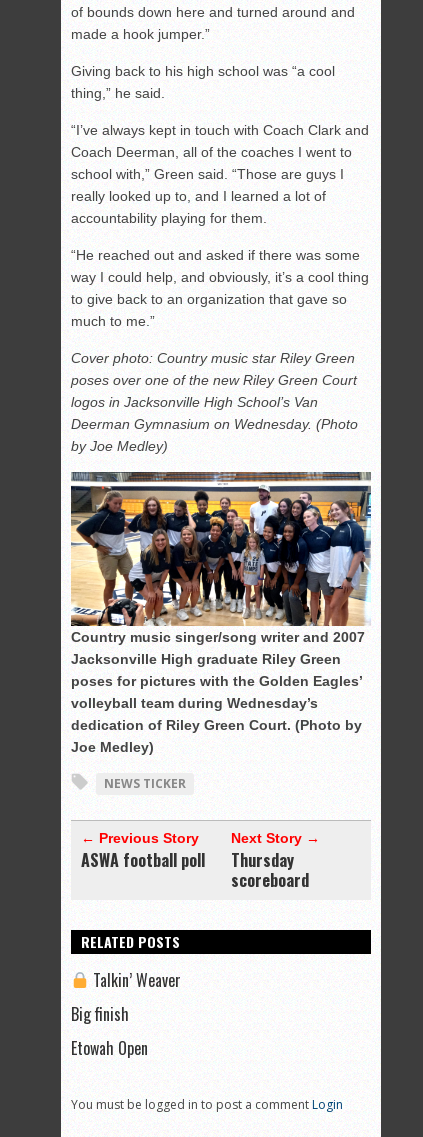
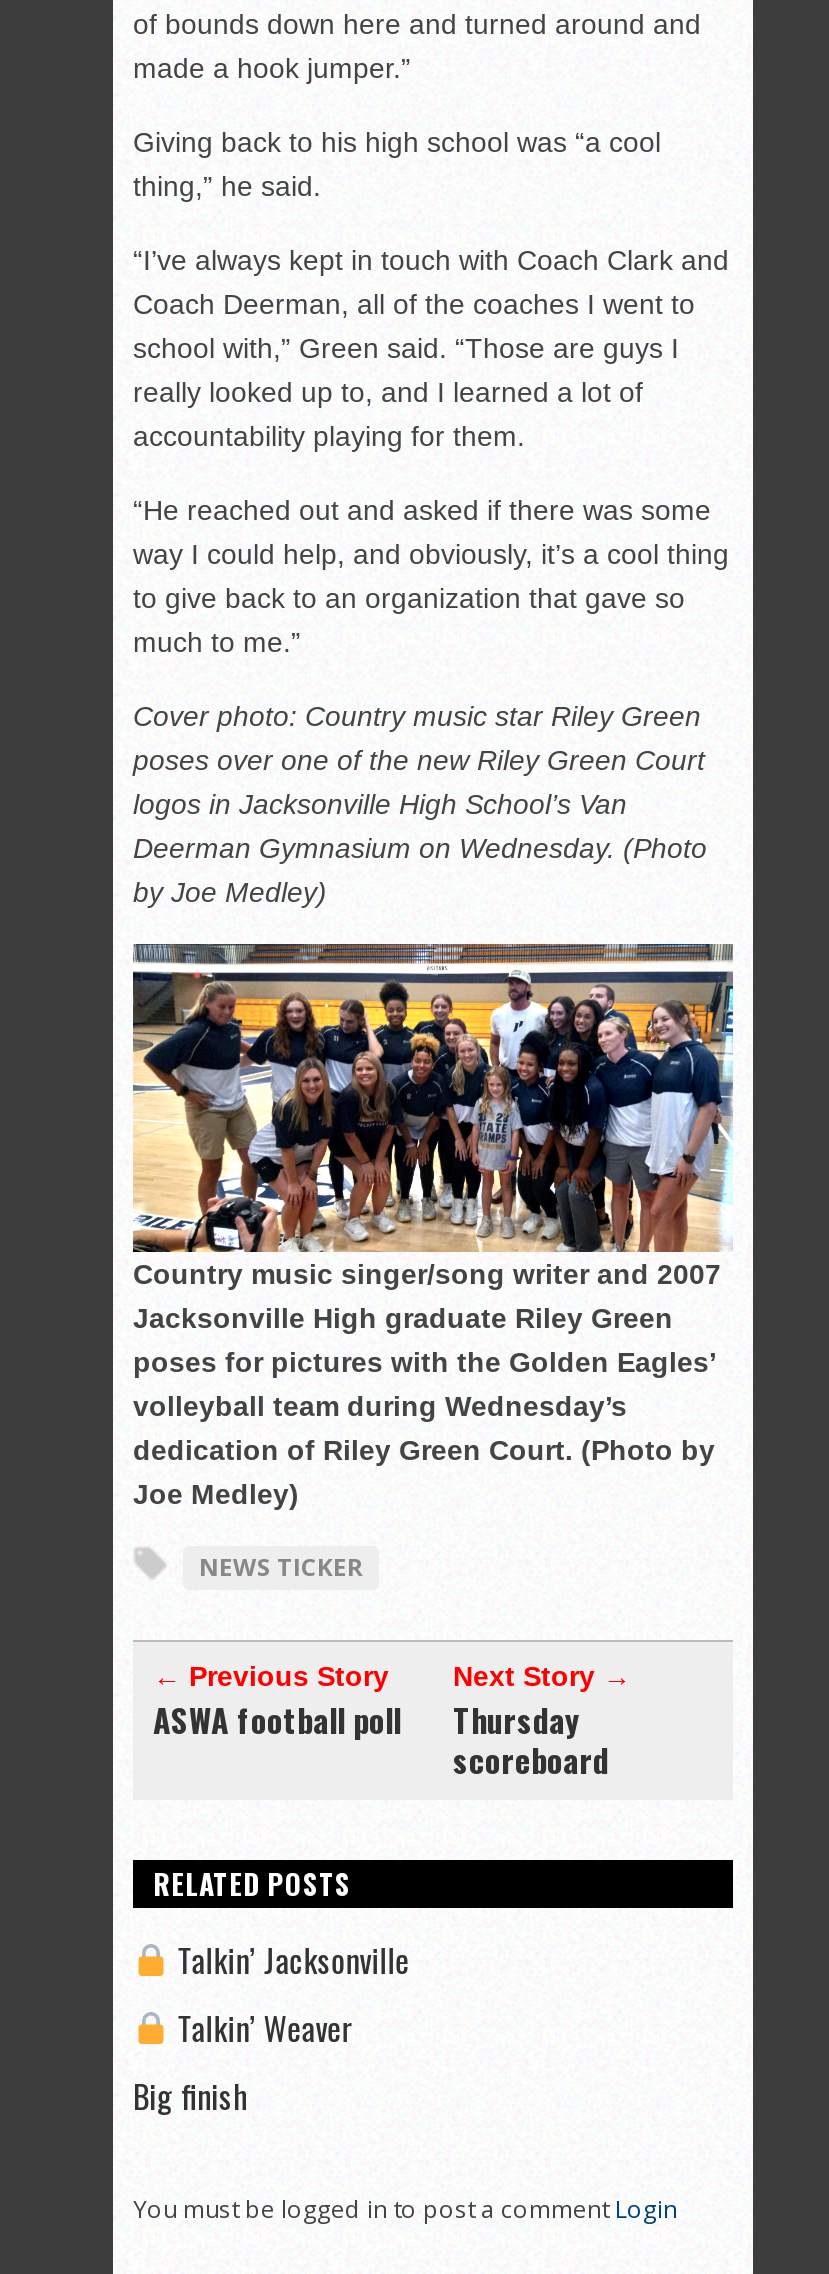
none -> [177,1936,409,1984] Talkin’ Jacksonville
moved [71,968,181,1026] -> [133,2004,353,2120]: Talkin’ Weaver | Big finish
[71,1036,148,1060] Etowah Open -> none

